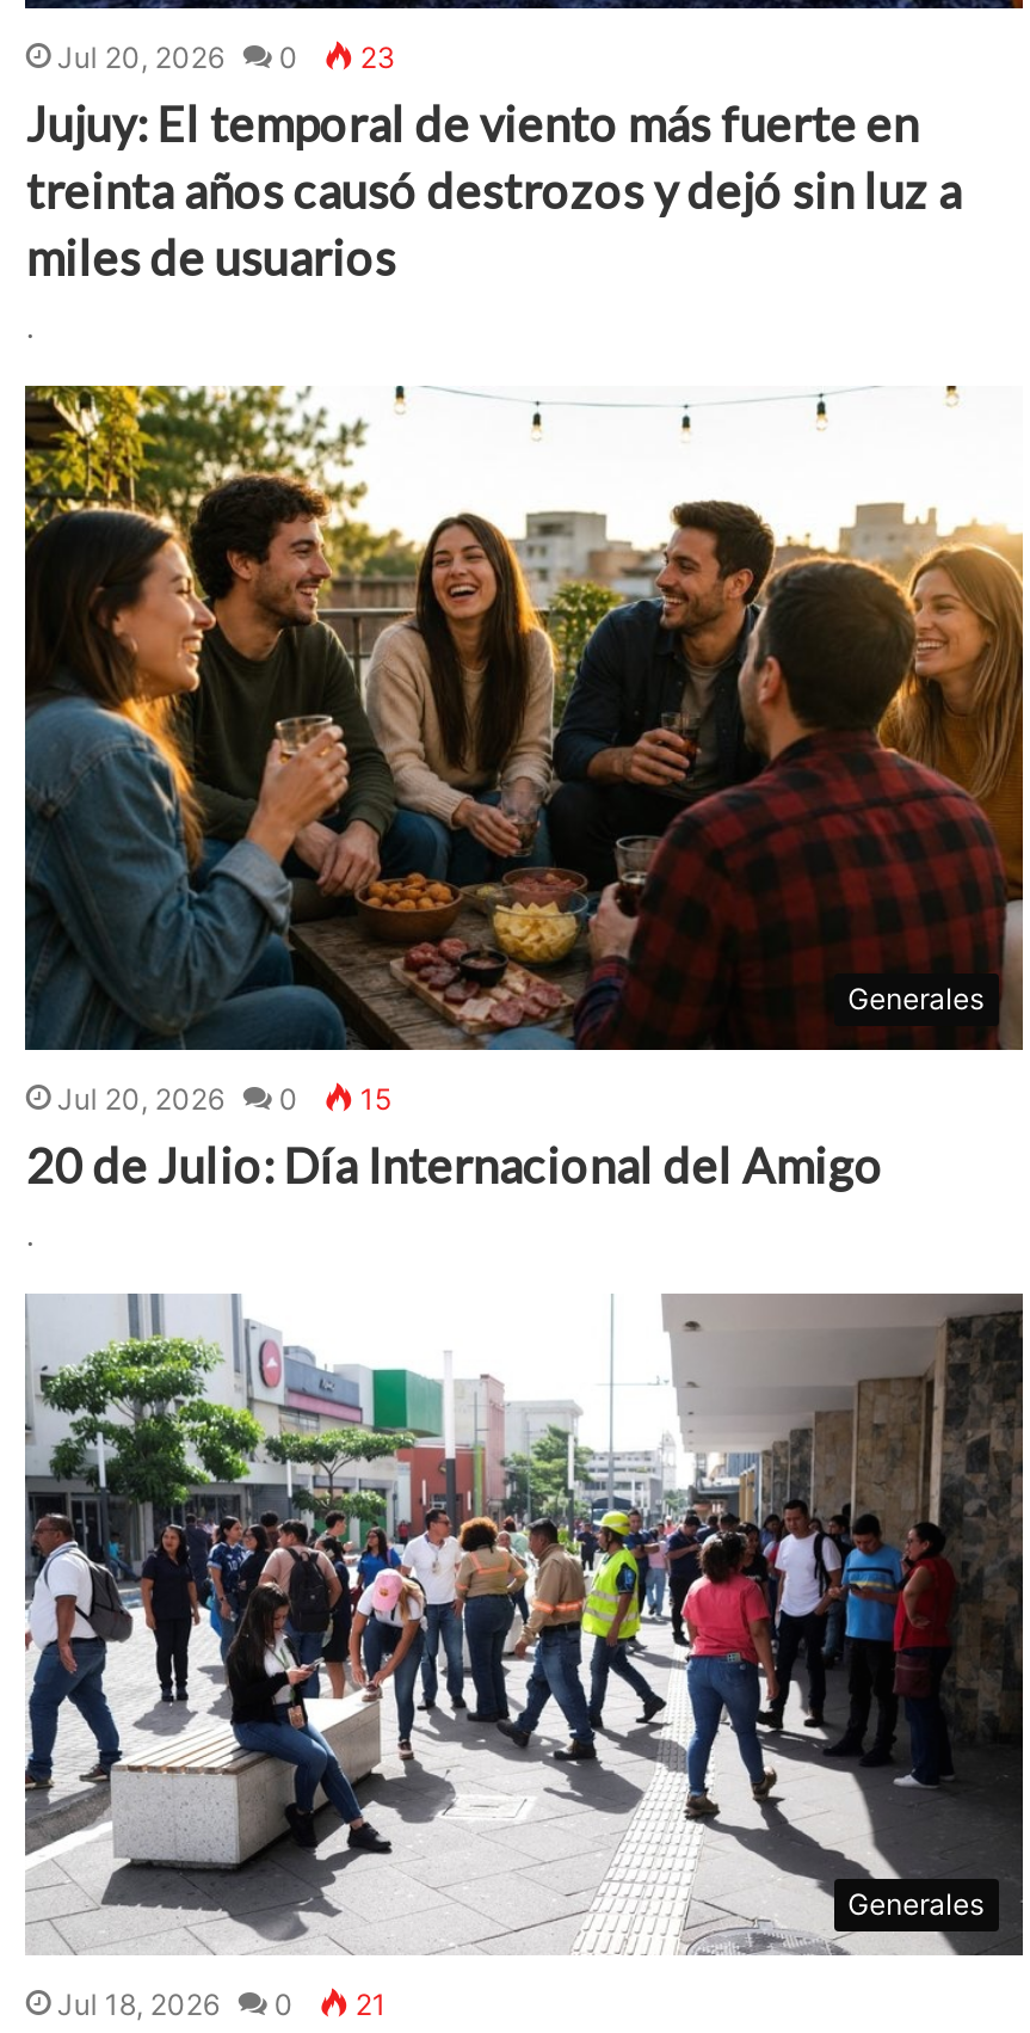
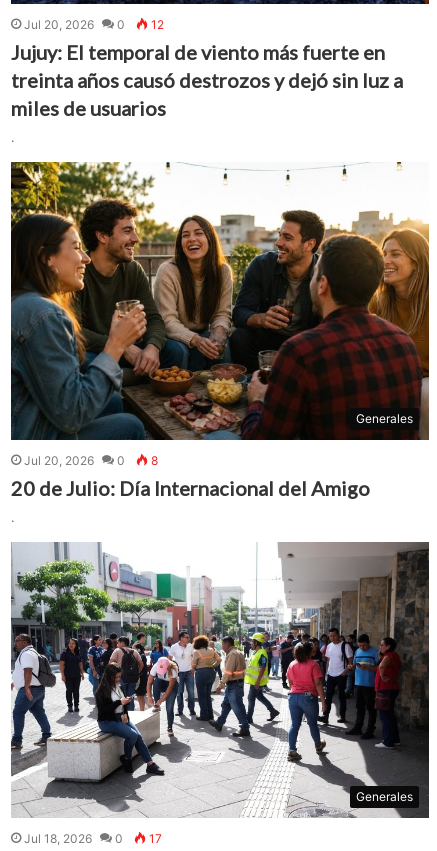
[57,39,396,75] Jul 20, 2026 0 23 -> [24,16,164,31] Jul 20, 2026 0 12
[57,1081,391,1117] Jul 20, 2026 0 15 -> [24,453,158,468] Jul 20, 2026 0 8
[57,1986,386,2022] Jul 18, 2026 0 21 -> [24,831,162,846] Jul 18, 2026 0 17

